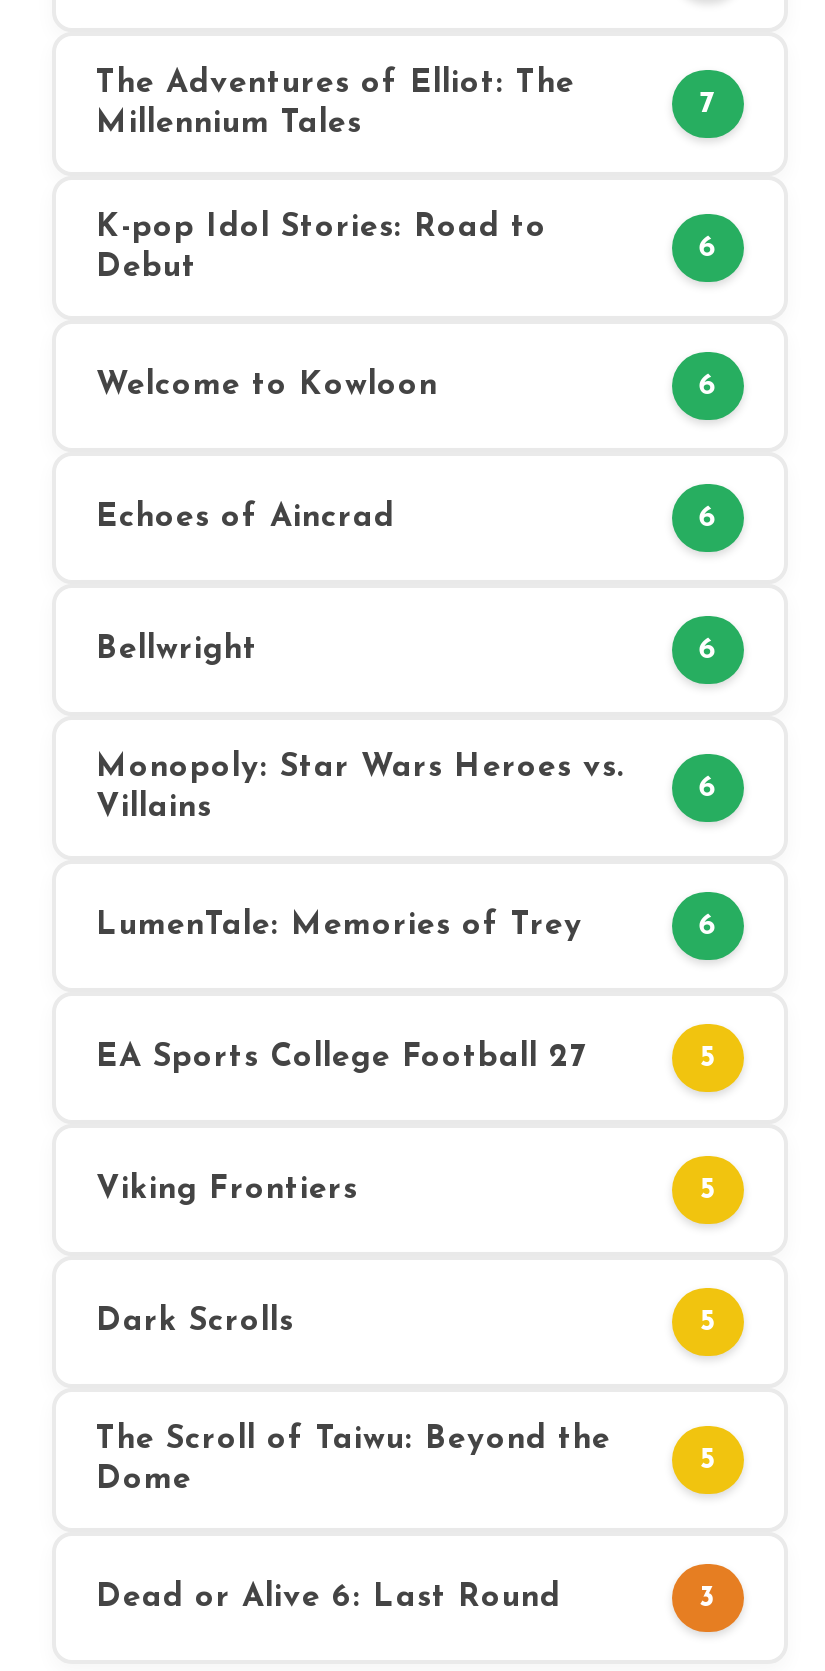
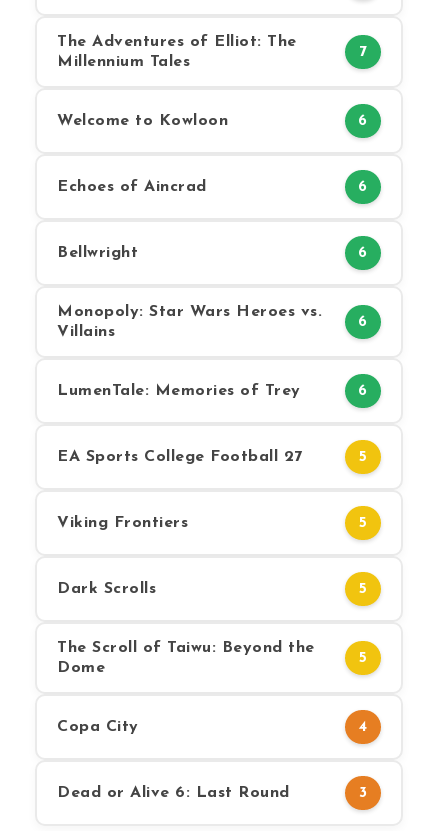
[96,212,547,284] K-pop Idol Stories: Road to | Debut -> none
[698,233,718,263] 6 -> none
moved [96,370,718,1496] -> [57,113,368,676]: Welcome to Kowloon | 6 | Echoes of Aincrad | ... | Dome | 5
none -> [57,719,367,735] Copa City | 4

